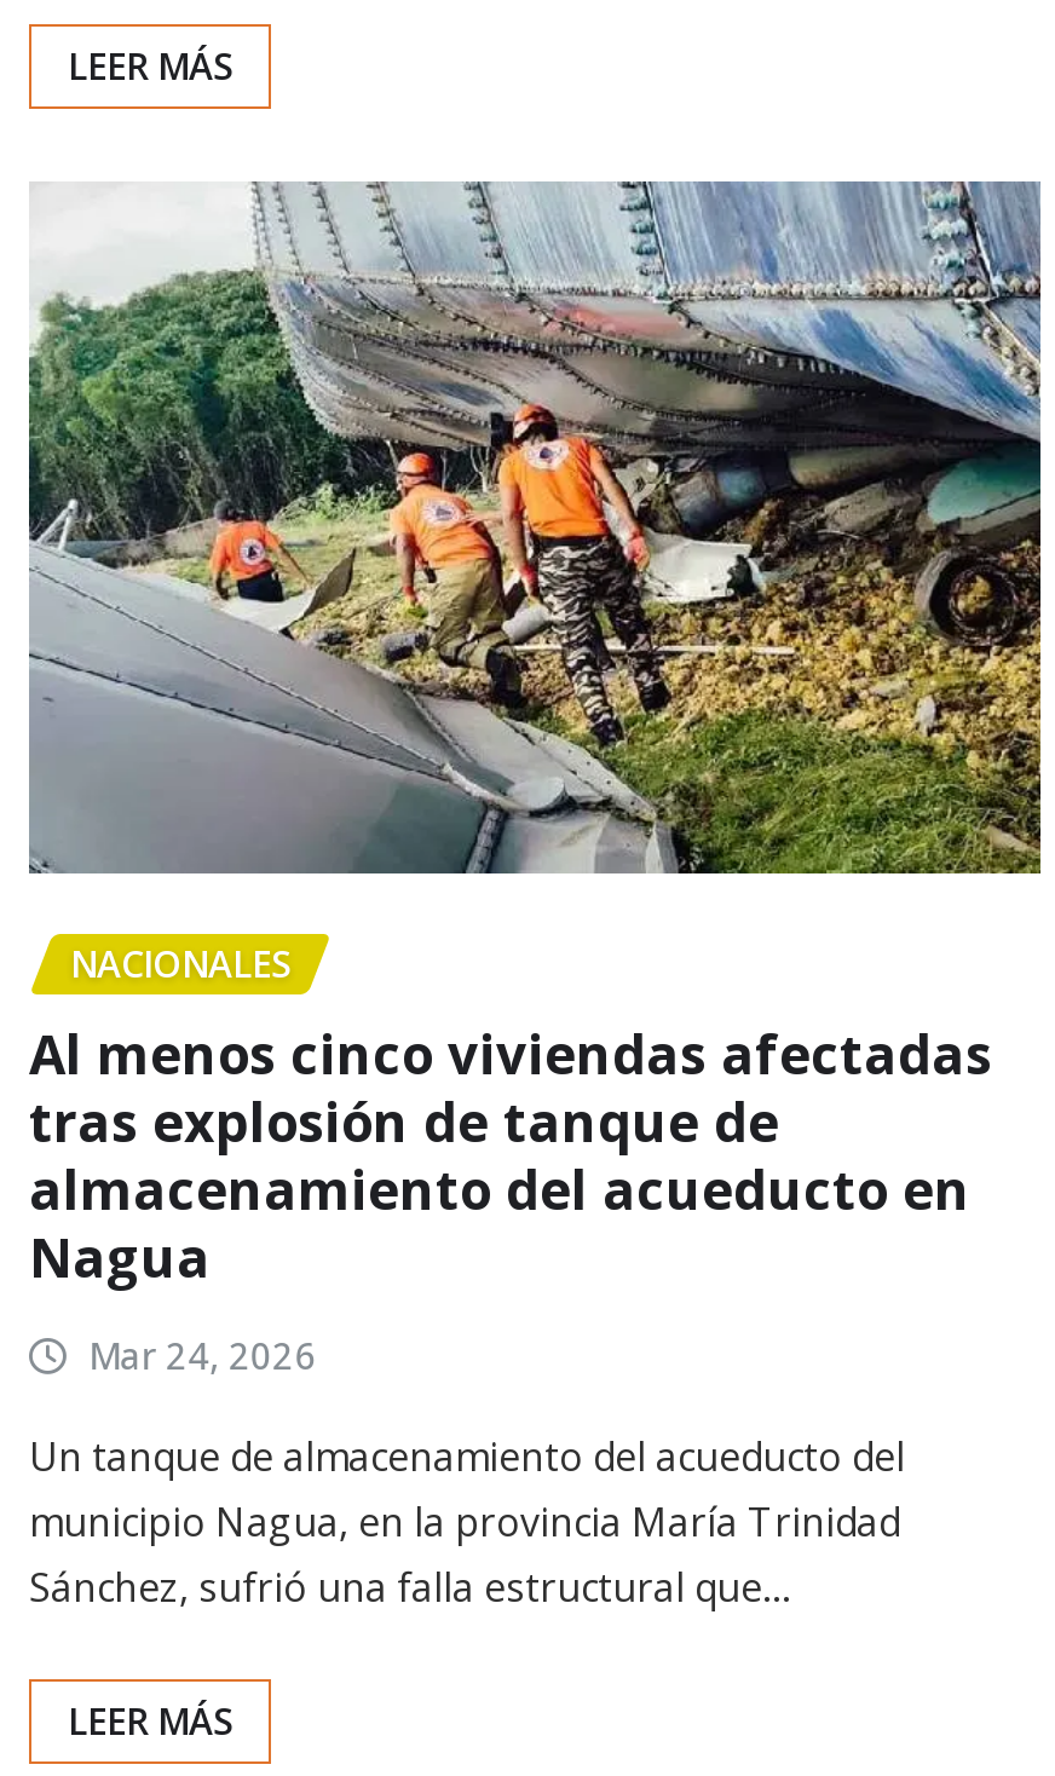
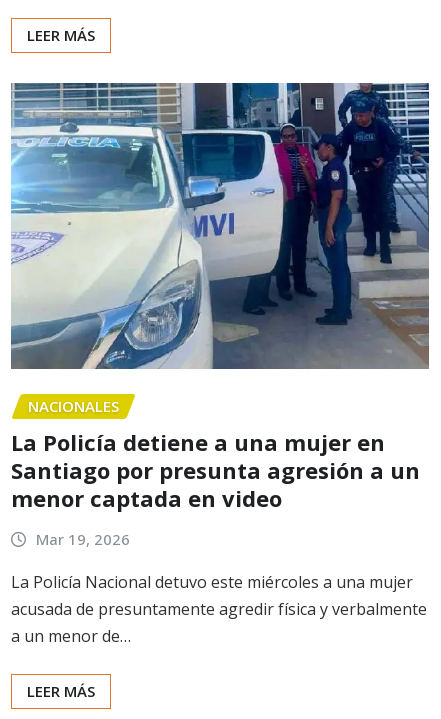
[27,180,1043,875] [image] -> [10,82,430,370] [image]
[29,1015,992,1291] Al menos cinco viviendas afectadas | tras explosión de tanque de | almacenamiento del acueducto en | Nagua -> [11,427,420,513] La Policía detiene a una mujer en | Santiago por presunta agresión a un | menor captada en video
[89,1330,316,1378] Mar 24, 2026 -> [36,529,130,549] Mar 19, 2026
[29,1430,905,1614] Un tanque de almacenamiento del acueducto del | municipio Nagua, en la provincia María Trinidad | Sánchez, sufrió una falla estructural que… -> [11,571,427,647] La Policía Nacional detuvo este miércoles a una mujer | acusada de presuntamente agredir física y verbalmente | a un menor de…

